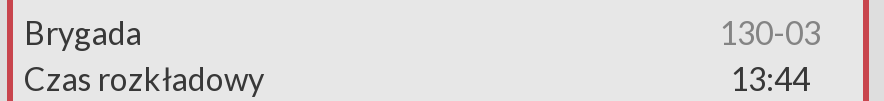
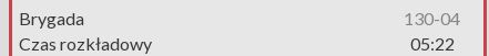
[719,13,821,51] 130-03 -> [404,8,460,29] 130-04
[730,59,810,97] 13:44 -> [410,33,454,54] 05:22

